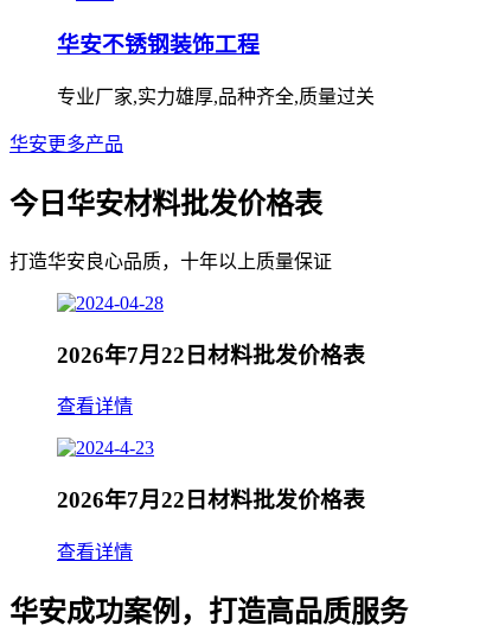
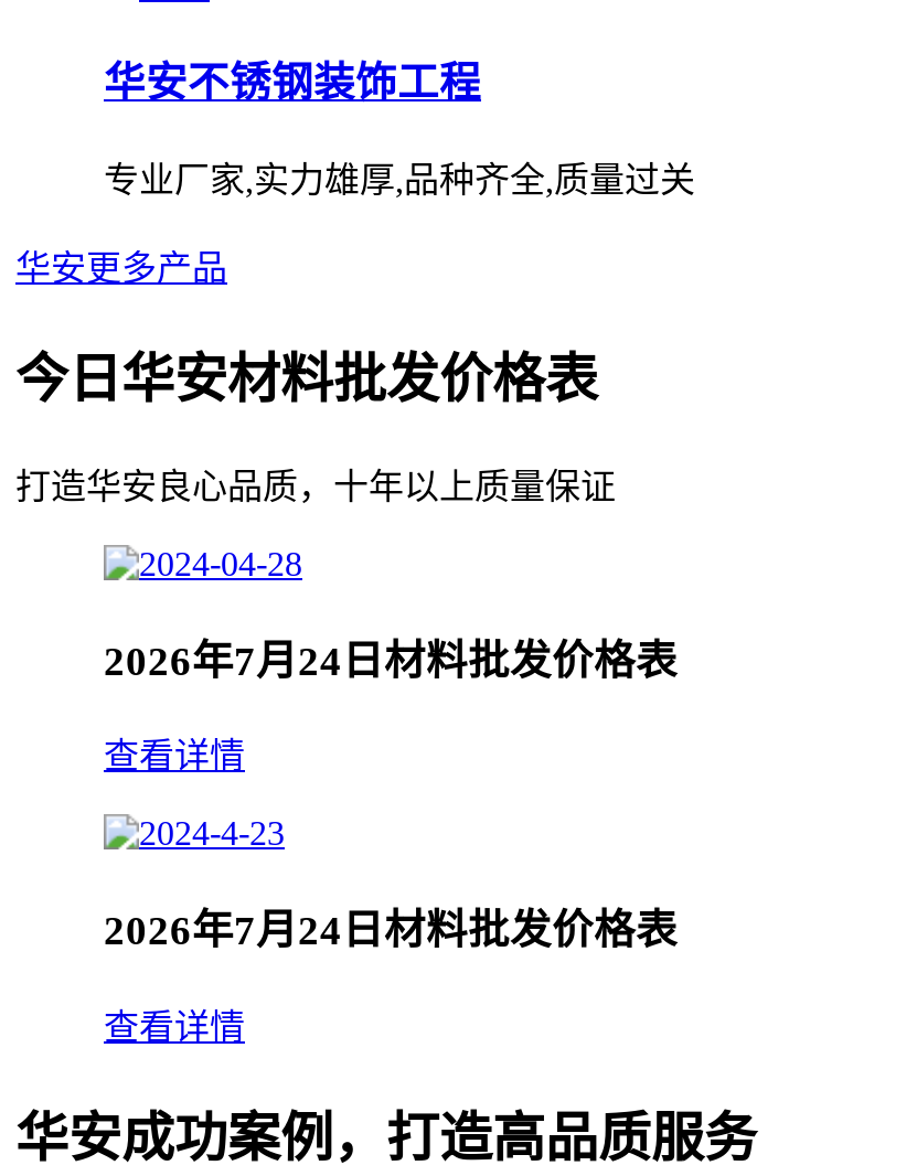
[57,342,365,367] 2026年7月22日材料批发价格表 -> [104,637,678,683] 2026年7月24日材料批发价格表
[57,488,365,513] 2026年7月22日材料批发价格表 -> [104,907,678,954] 2026年7月24日材料批发价格表

